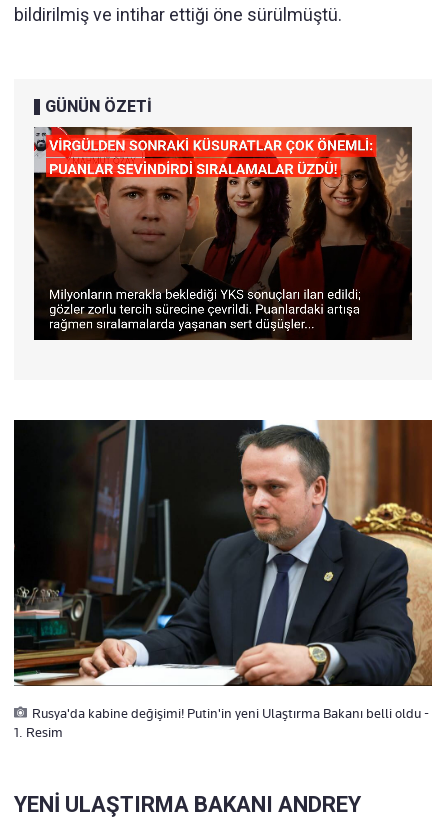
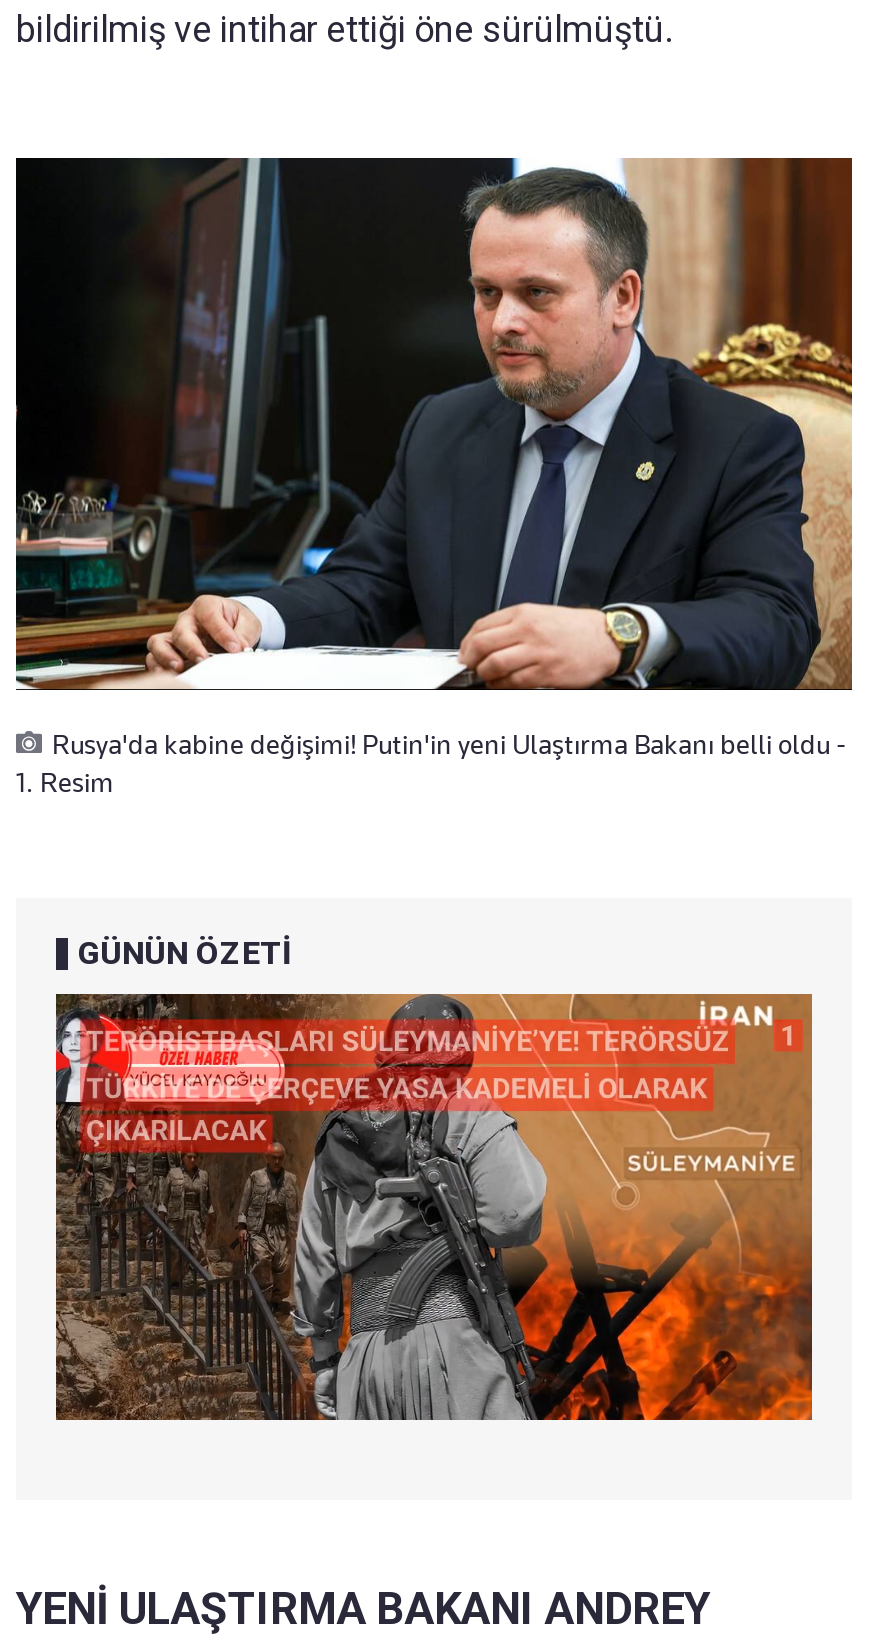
moved [45,97,152,116] -> [78,934,292,972]: GÜNÜN ÖZETİ
[33,126,413,341] [image] -> none
moved [12,418,434,740] -> [12,154,856,798]: [image] | Rusya'da kabine değişimi! Putin'in yeni Ulaştırma Bakanı belli oldu - | 1. Resim
none -> [54,992,814,1422] [image]

